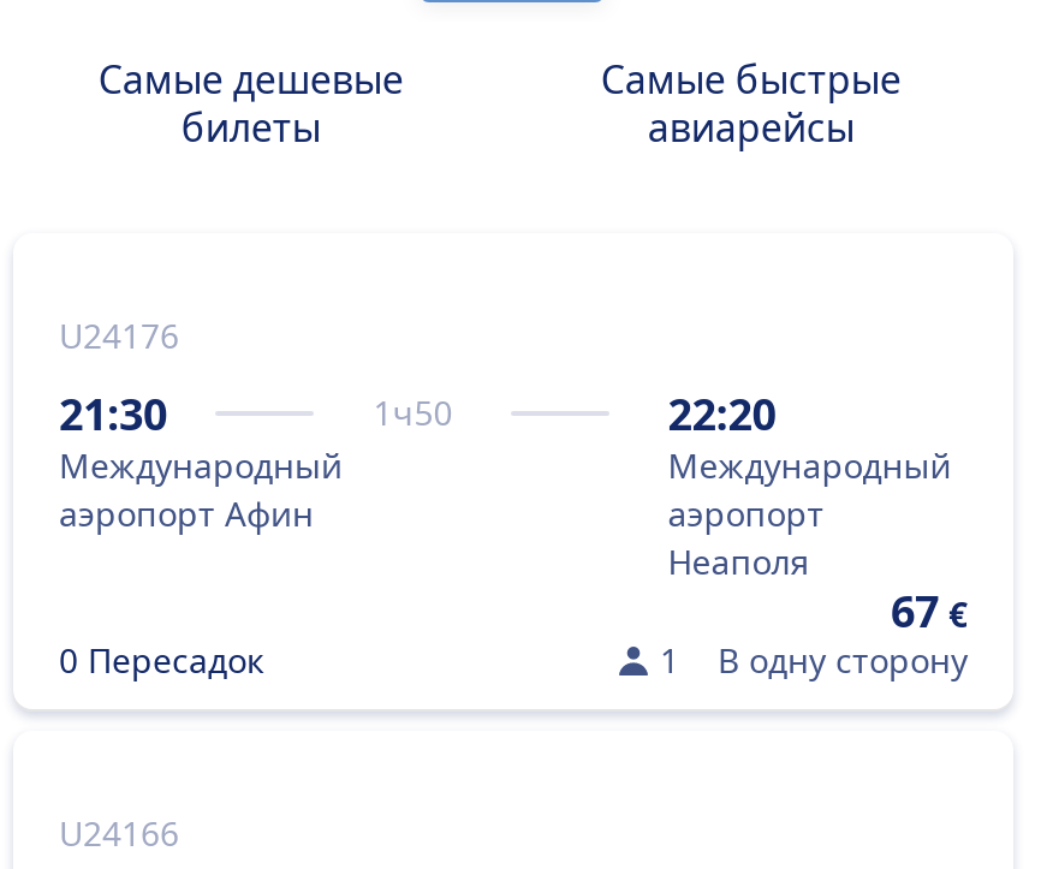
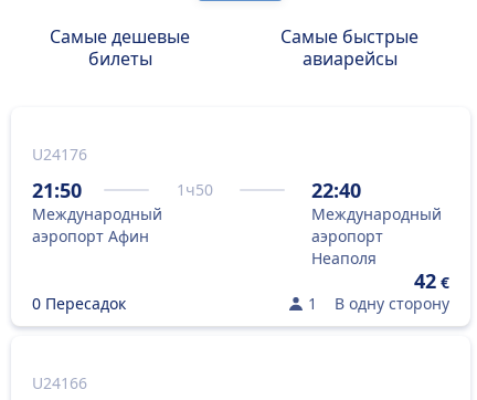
[59,385,167,442] 21:30 -> [32,177,82,203] 21:50
[668,385,776,442] 22:20 -> [312,177,361,203] 22:40
[891,582,968,639] 67 € -> [414,267,449,294] 42 €

